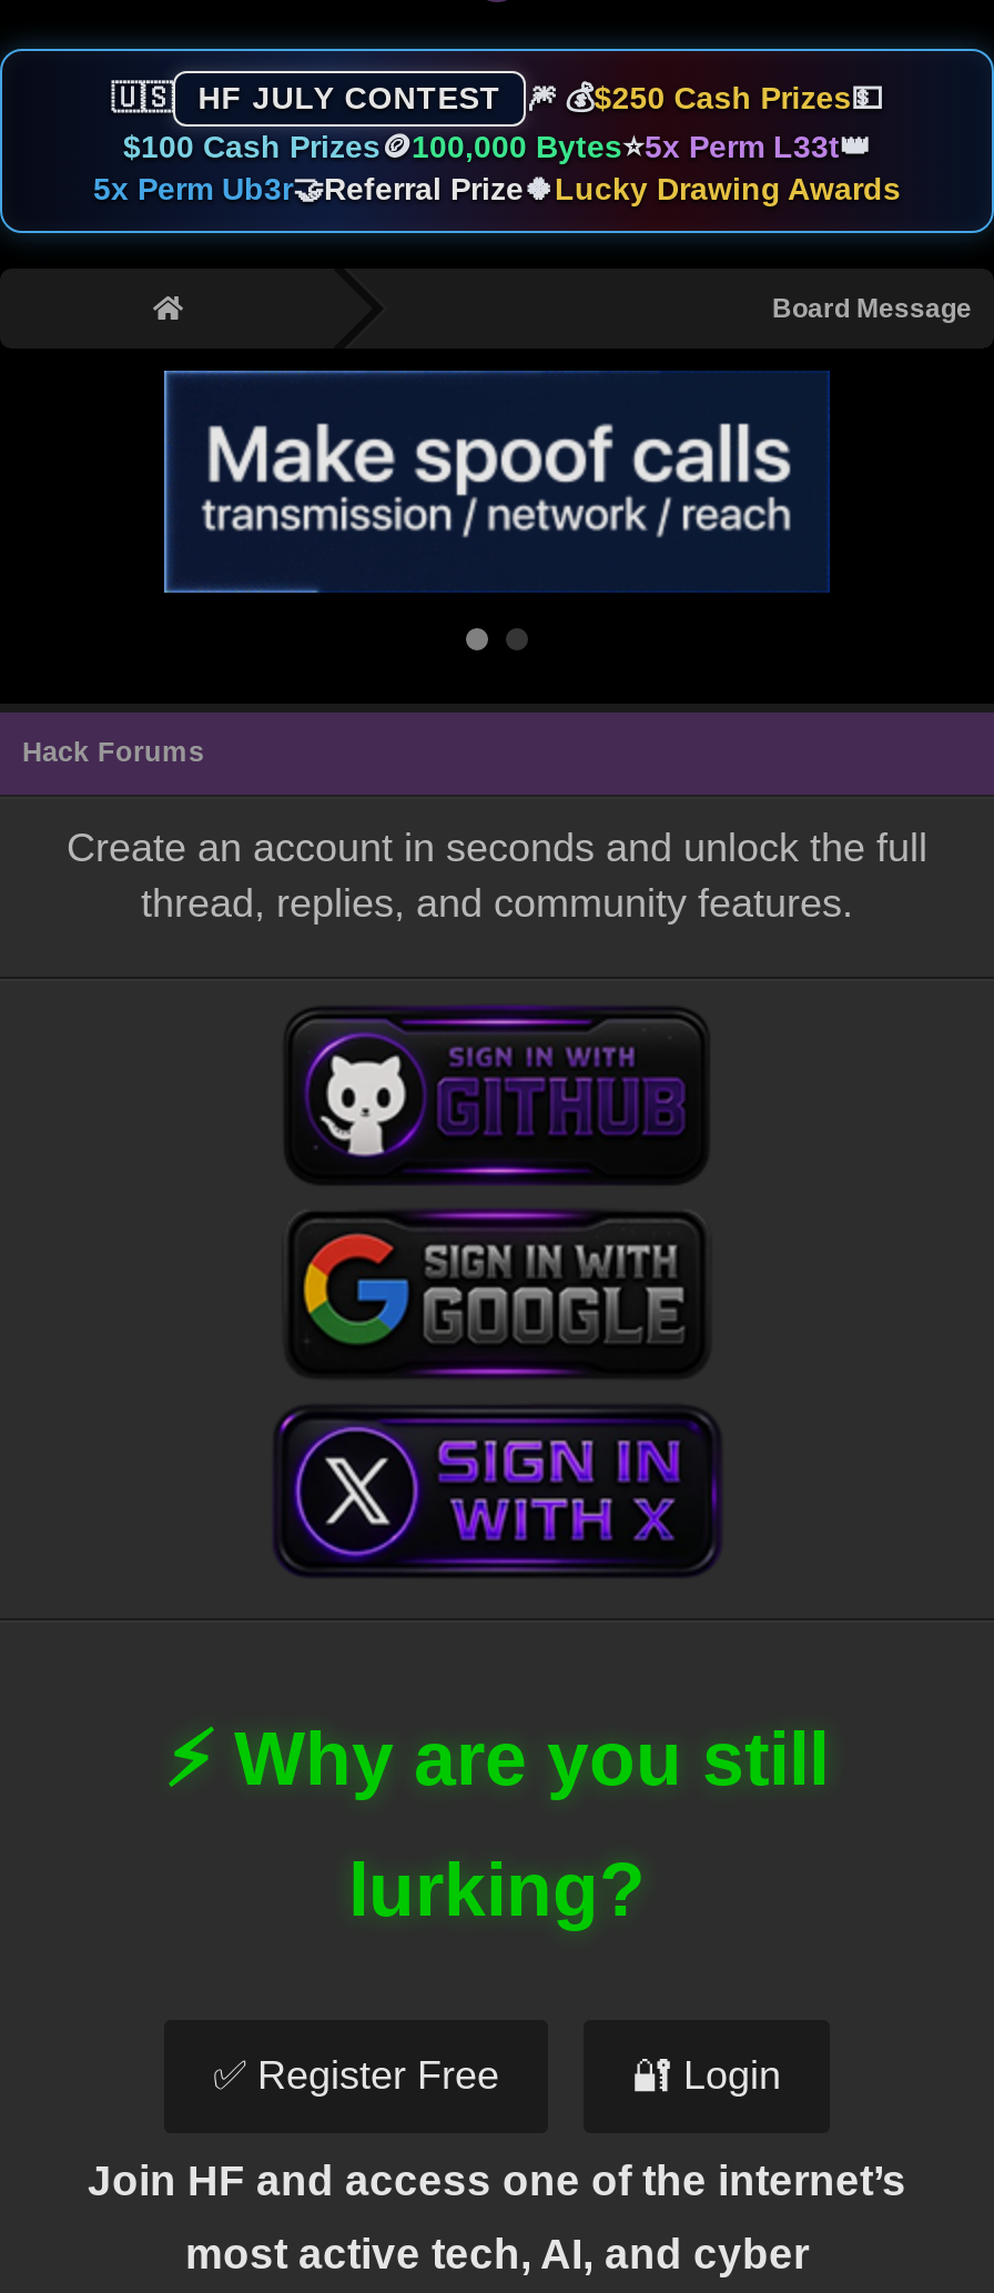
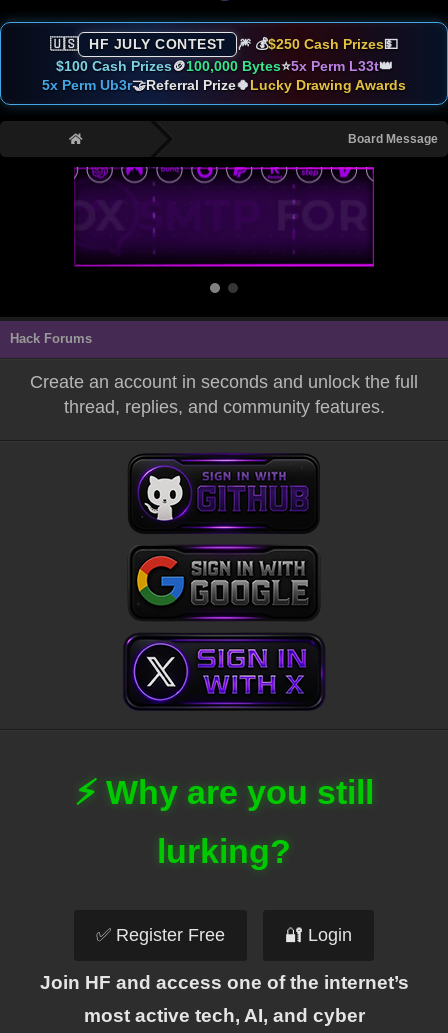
[162,368,830,595] [image] -> [74,166,375,268] [image]

